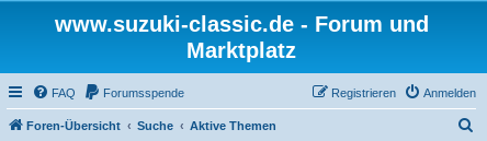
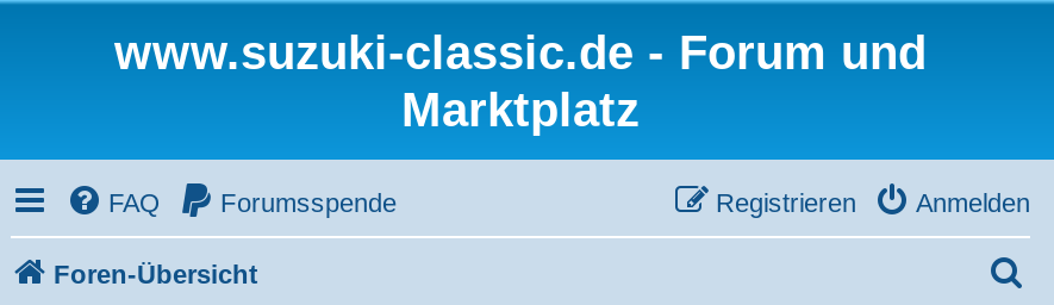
[137,119,276,132] Suche | Aktive Themen -> none

